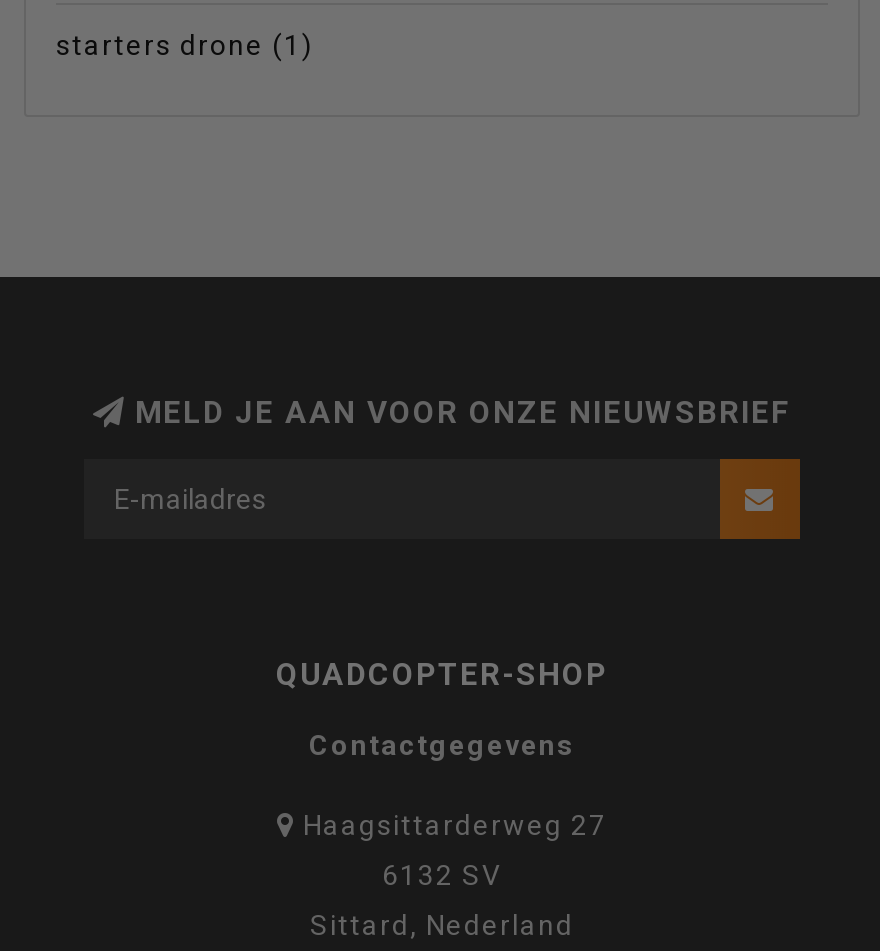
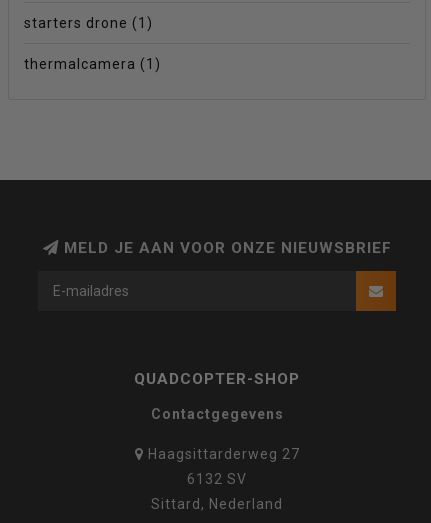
none -> [24,56,161,72] thermalcamera (1)

